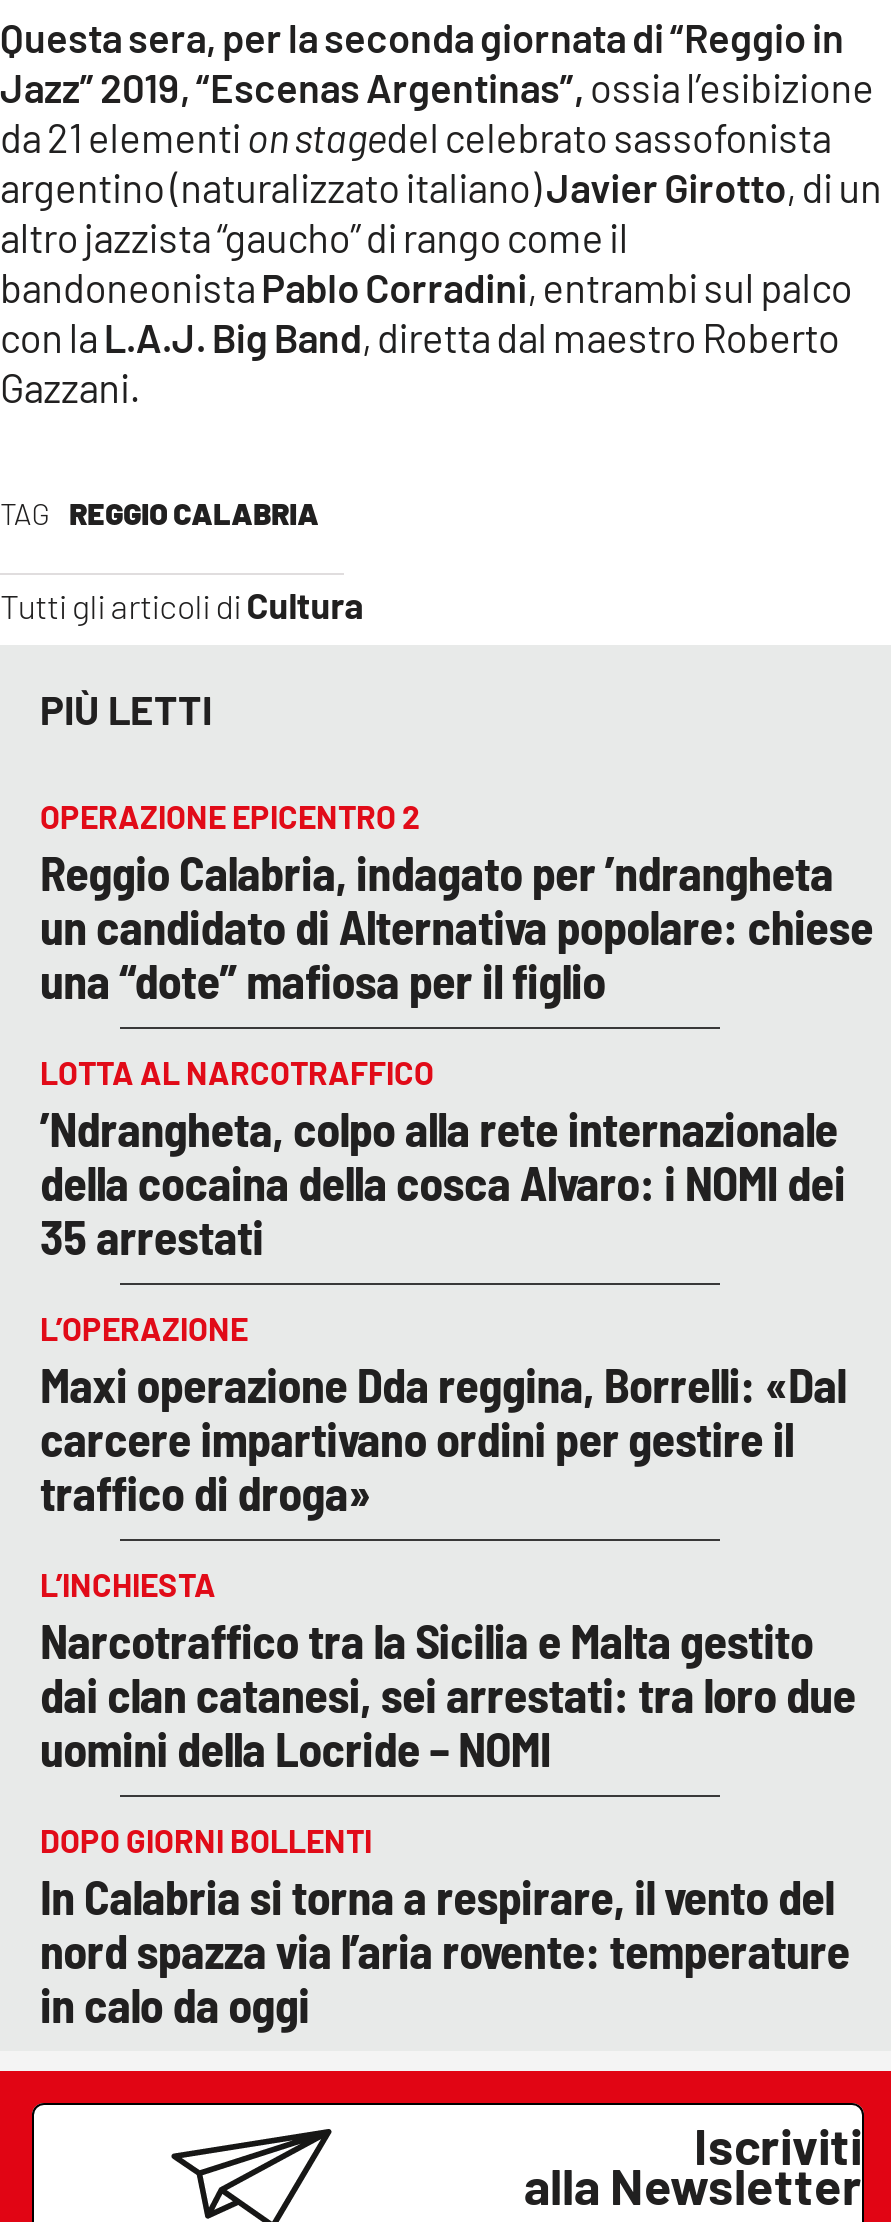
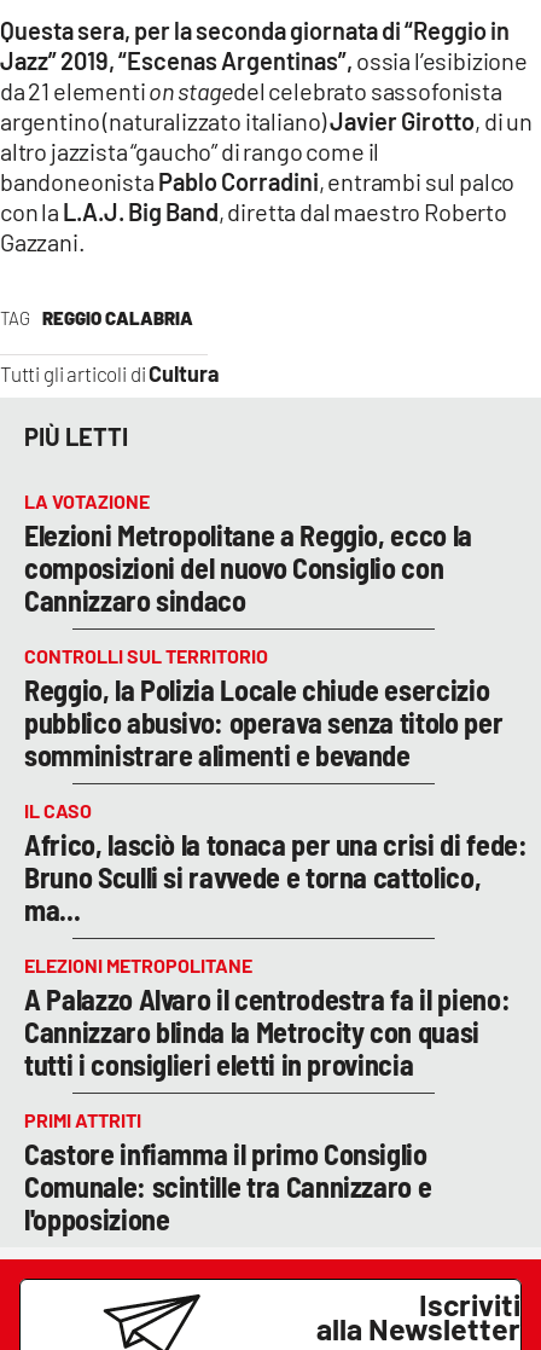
[40,798,873,1010] OPERAZIONE EPICENTRO 2 | Reggio Calabria, indagato per ’ndrangheta | un candidato di Alternativa popolare: chiese | una “dote” mafiosa per il figlio -> [24,490,472,618] LA VOTAZIONE | Elezioni Metropolitane a Reggio, ecco la | composizioni del nuovo Consiglio con | Cannizzaro sindaco
[40,1054,845,1266] LOTTA AL NARCOTRAFFICO | ’Ndrangheta, colpo alla rete internazionale | della cocaina della cosca Alvaro: i NOMI dei | 35 arrestati -> [24,644,503,772] CONTROLLI SUL TERRITORIO | Reggio, la Polizia Locale chiude esercizio | pubblico abusivo: operava senza titolo per | somministrare alimenti e bevande
[40,1310,846,1522] L’OPERAZIONE | Maxi operazione Dda reggina, Borrelli: «Dal | carcere impartivano ordini per gestire il | traffico di droga» -> [24,799,527,927] IL CASO | Africo, lasciò la tonaca per una crisi di fede: | Bruno Sculli si ravvede e torna cattolico, | ma...
[40,1566,856,1778] L’INCHIESTA | Narcotraffico tra la Sicilia e Malta gestito | dai clan catanesi, sei arrestati: tra loro due | uomini della Locride – NOMI -> [24,954,510,1082] ELEZIONI METROPOLITANE | A Palazzo Alvaro il centrodestra fa il pieno: | Cannizzaro blinda la Metrocity con quasi | tutti i consiglieri eletti in provincia
[40,1822,850,2034] DOPO GIORNI BOLLENTI | In Calabria si torna a respirare, il vento del | nord spazza via l’aria rovente: temperature | in calo da oggi -> [24,1108,432,1237] PRIMI ATTRITI | Castore infiamma il primo Consiglio | Comunale: scintille tra Cannizzaro e | l'opposizione

